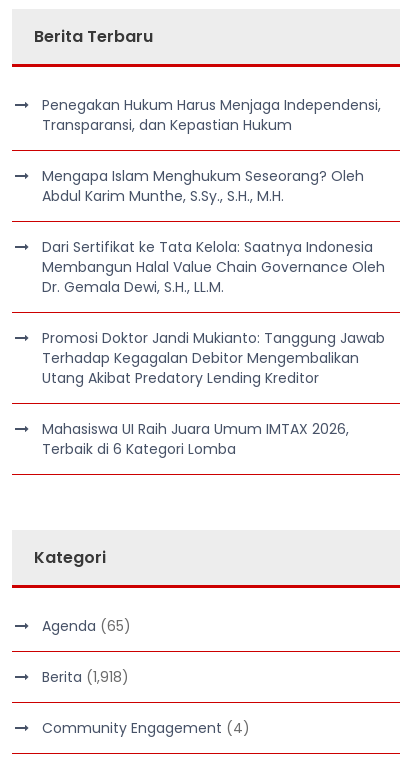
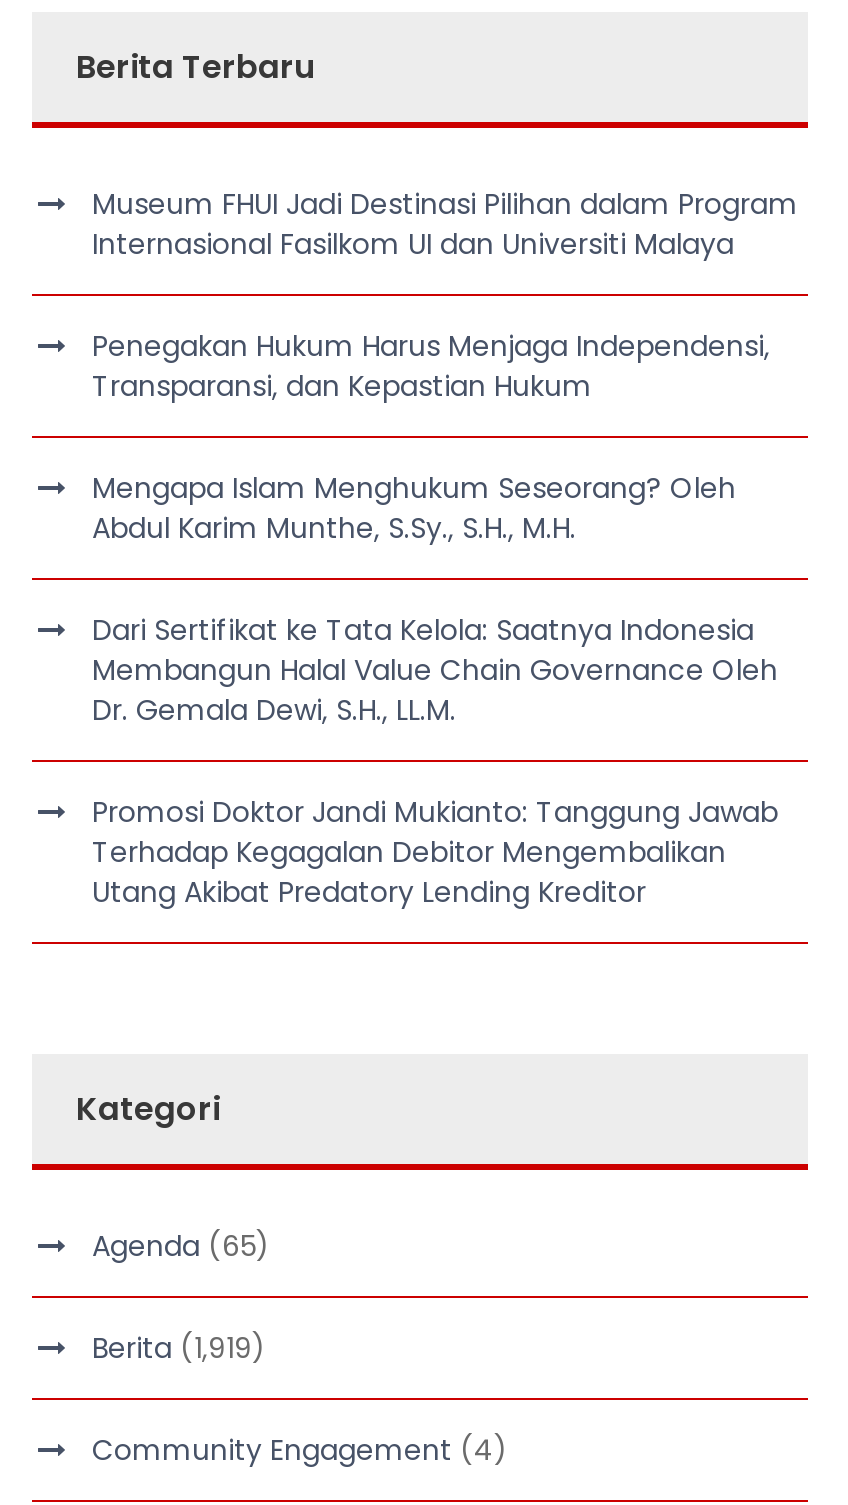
none -> [92,185,798,265] Museum FHUI Jadi Destinasi Pilihan dalam Program | Internasional Fasilkom UI dan Universiti Malaya
moved [42,95,385,388] -> [92,327,778,913]: Penegakan Hukum Harus Menjaga Independensi, | Transparansi, dan Kepastian Hukum | Mengapa Islam Menghukum Seseorang? Oleh | ... | Terhadap Kegagalan Debitor Mengembalikan | Utang Akibat Predatory Lending Kreditor
[42,419,349,459] Mahasiswa UI Raih Juara Umum IMTAX 2026, | Terbaik di 6 Kategori Lomba -> none
[42,667,129,687] Berita (1,918) -> [92,1329,266,1369] Berita (1,919)

